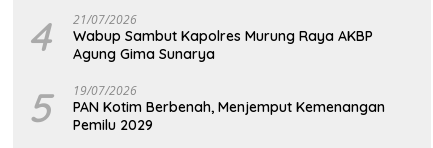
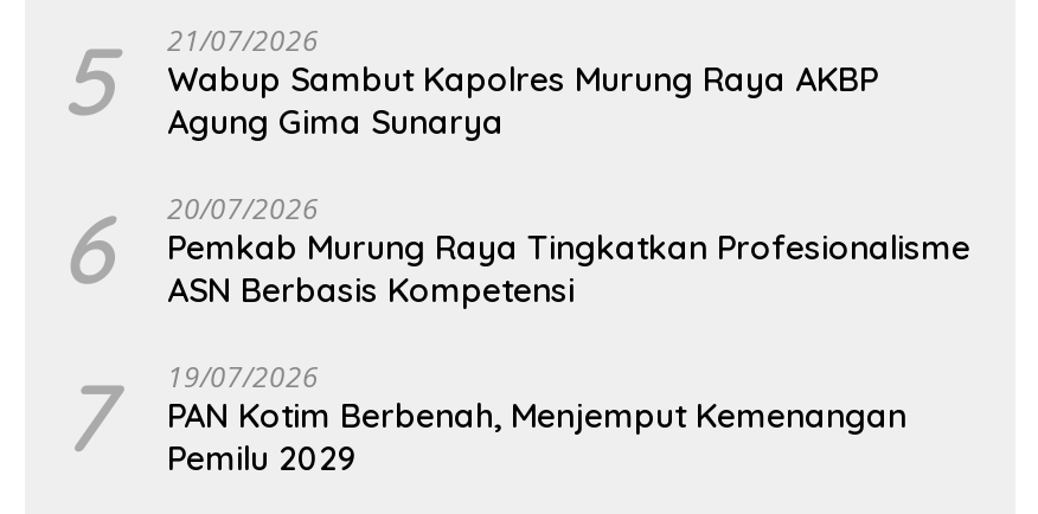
[28,11,373,63] 4 21/07/2026 Wabup Sambut Kapolres Murung Raya AKBP Agung Gima Sunarya -> [60,21,878,144] 5 21/07/2026 Wabup Sambut Kapolres Murung Raya AKBP Agung Gima Sunarya
[28,82,51,132] 5 -> [60,189,970,476] 6 | 20/07/2026 | Pemkab Murung Raya Tingkatkan Profesionalisme | ASN Berbasis Kompetensi | 7

